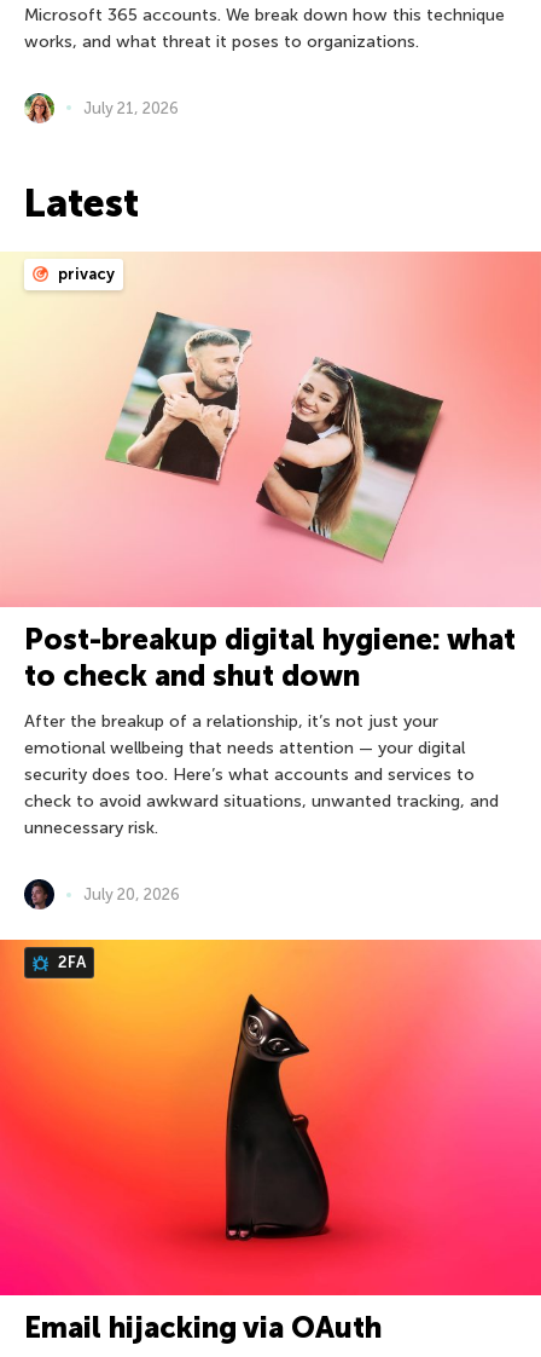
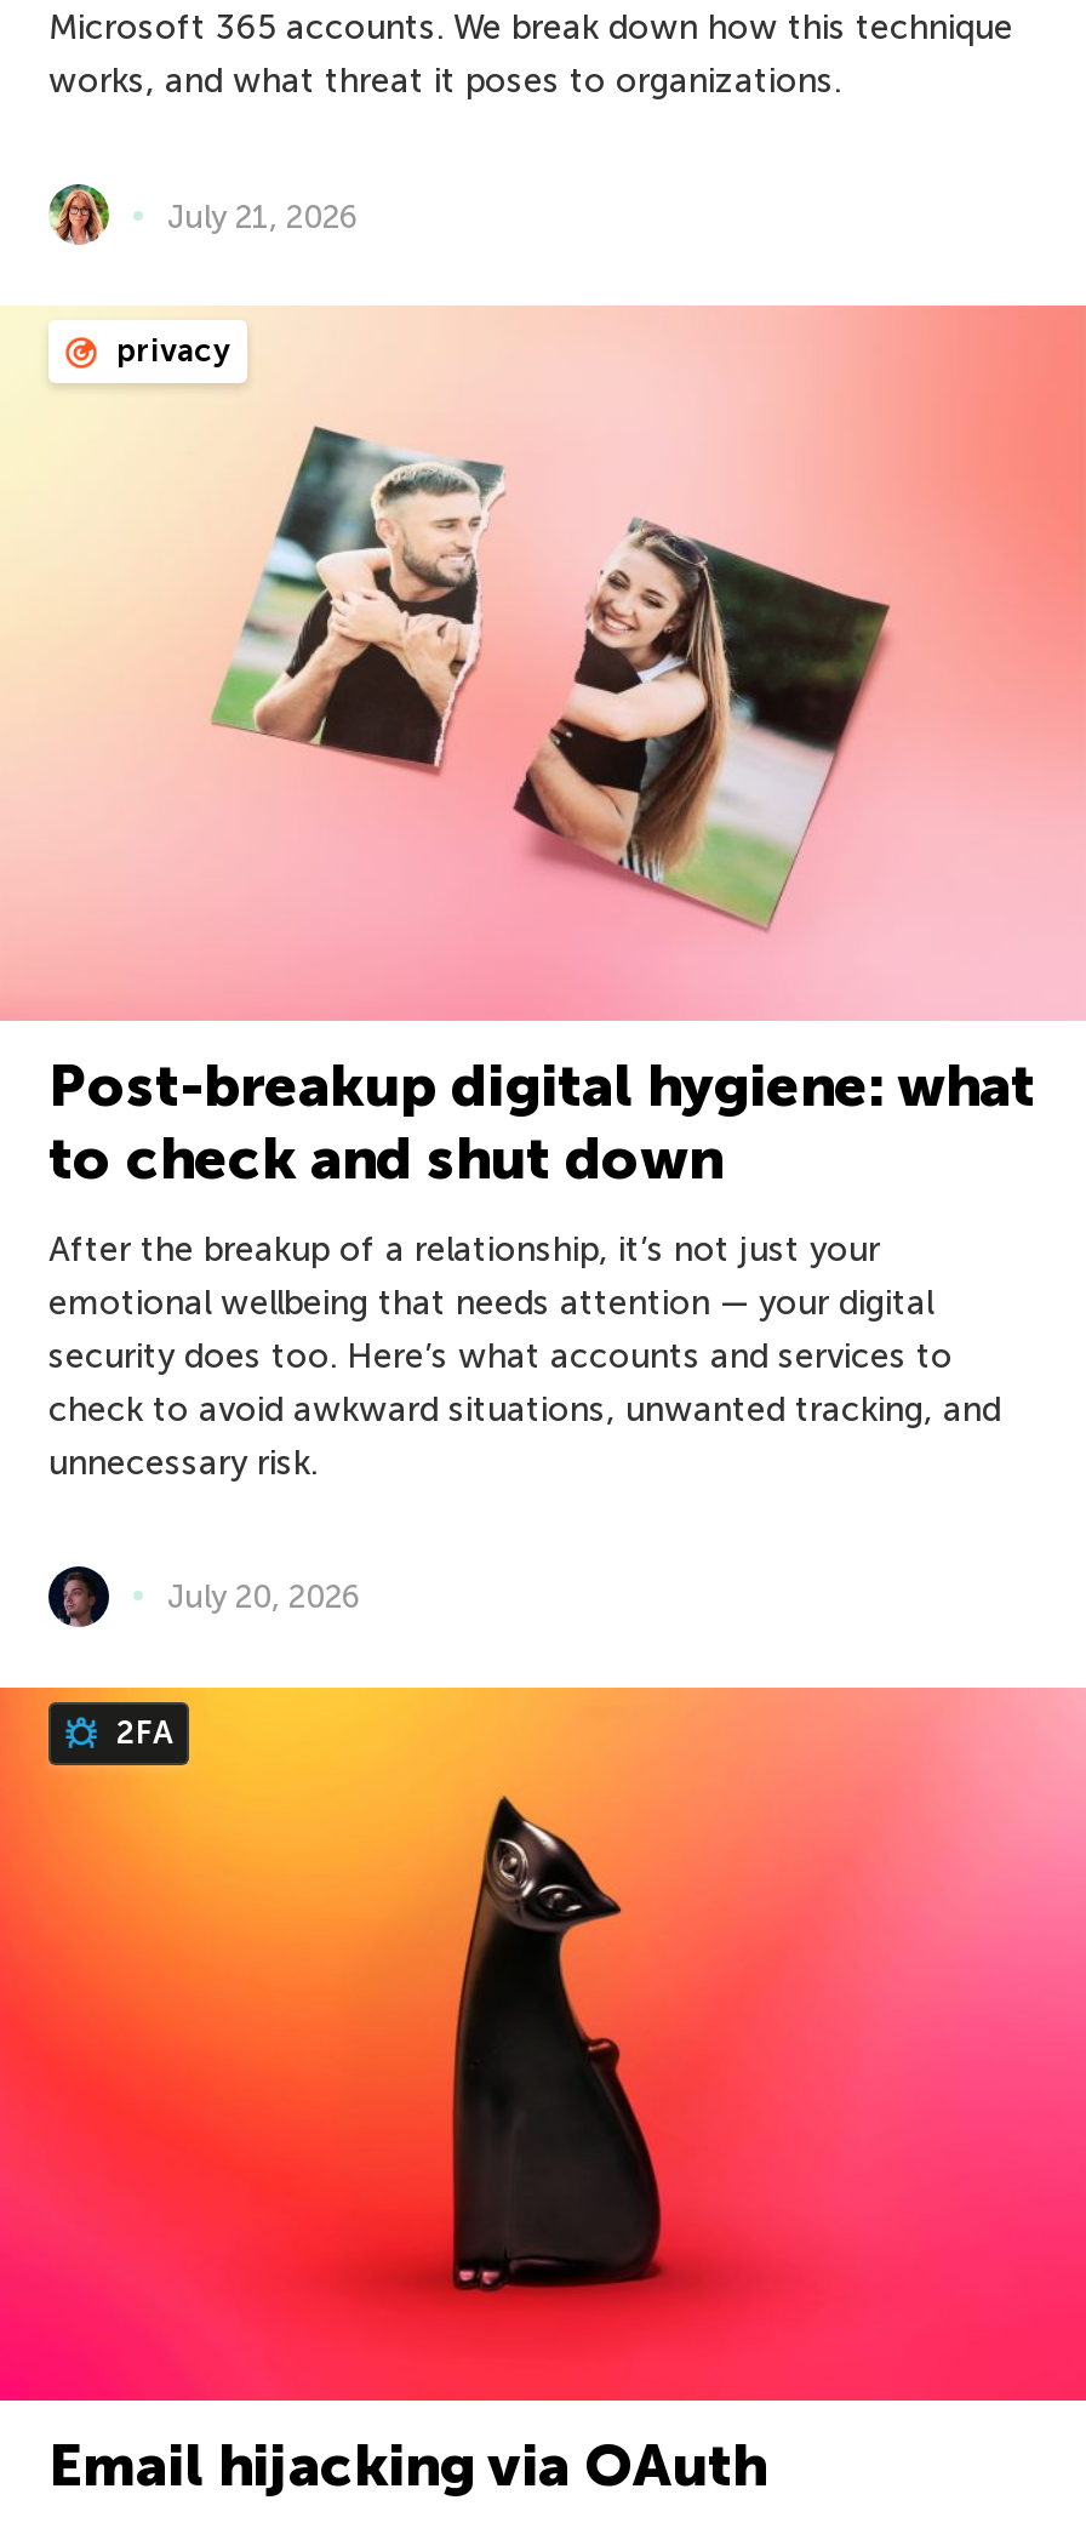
[24,180,139,226] Latest -> none

